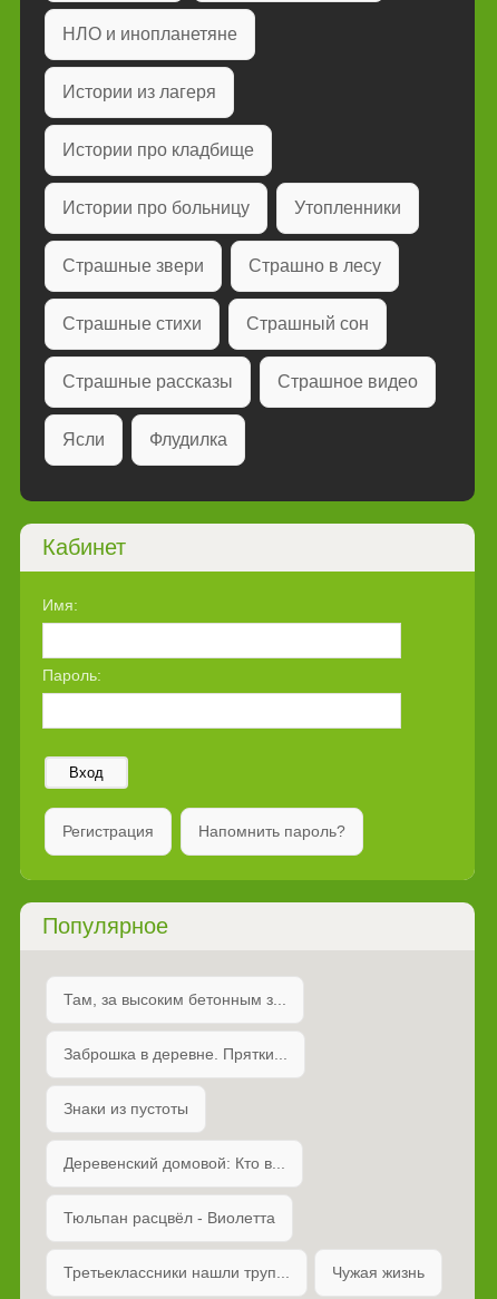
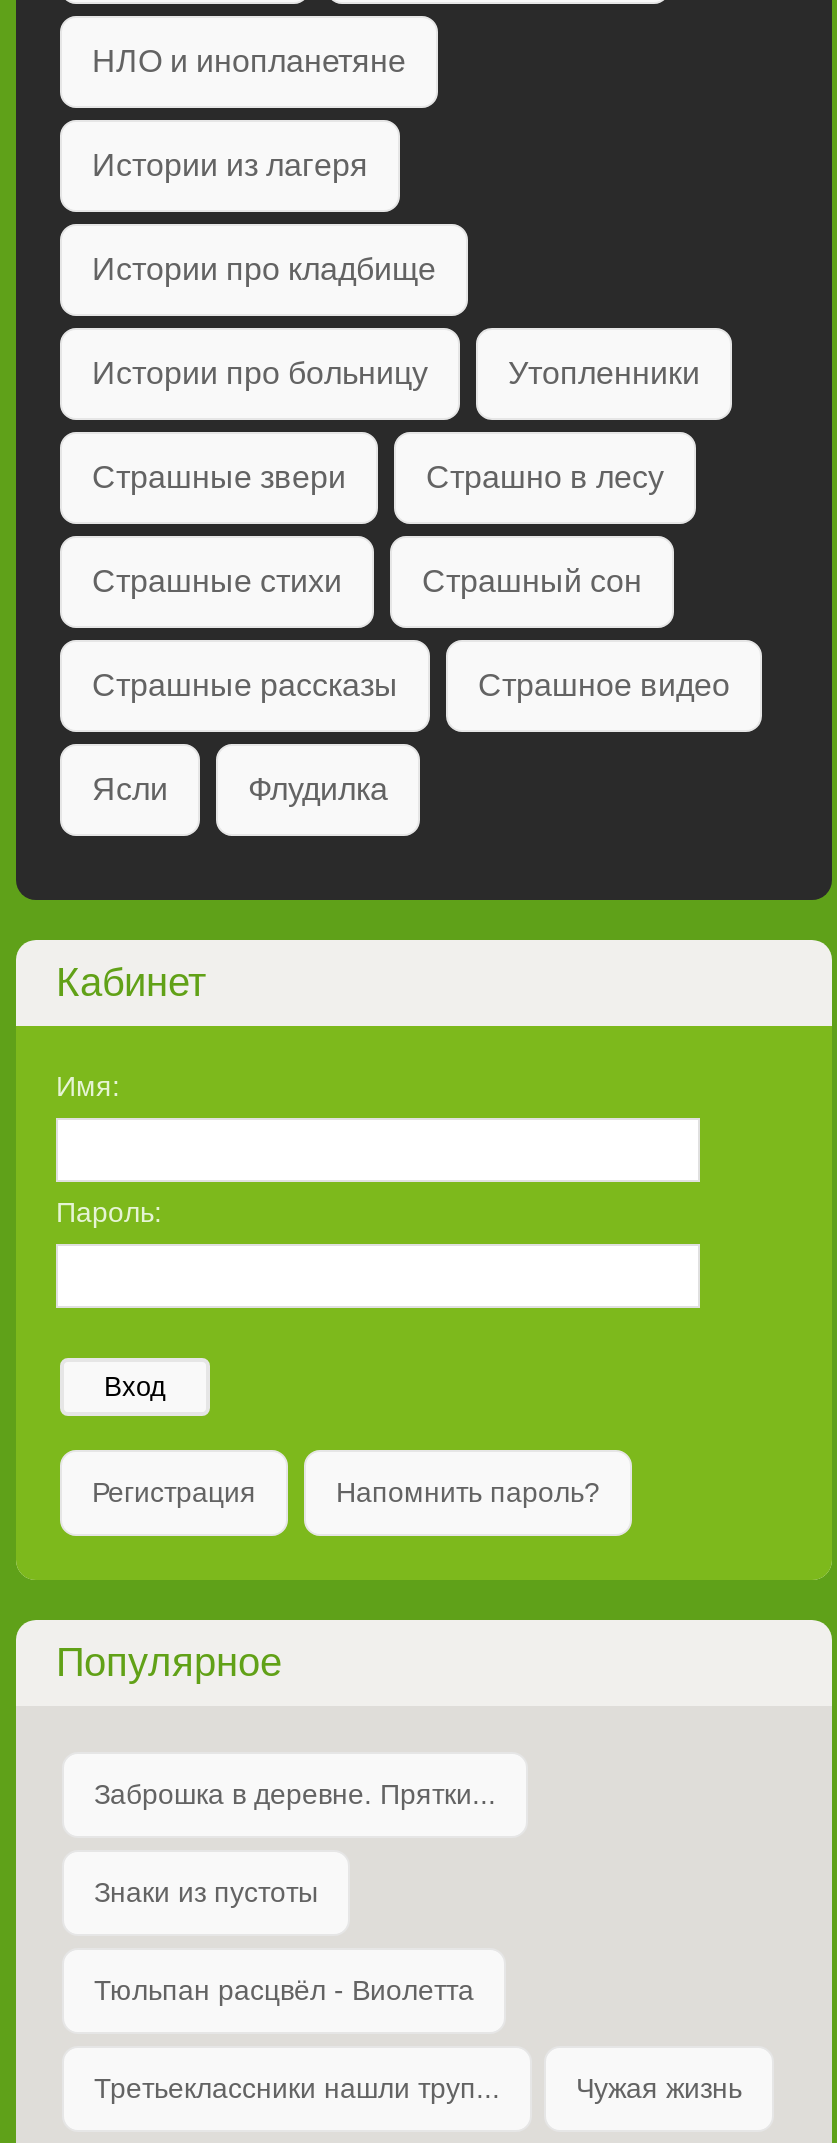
[64,991,286,1009] Там, за высоким бетонным з... -> none
[64,1155,285,1172] Деревенский домовой: Кто в... -> none

